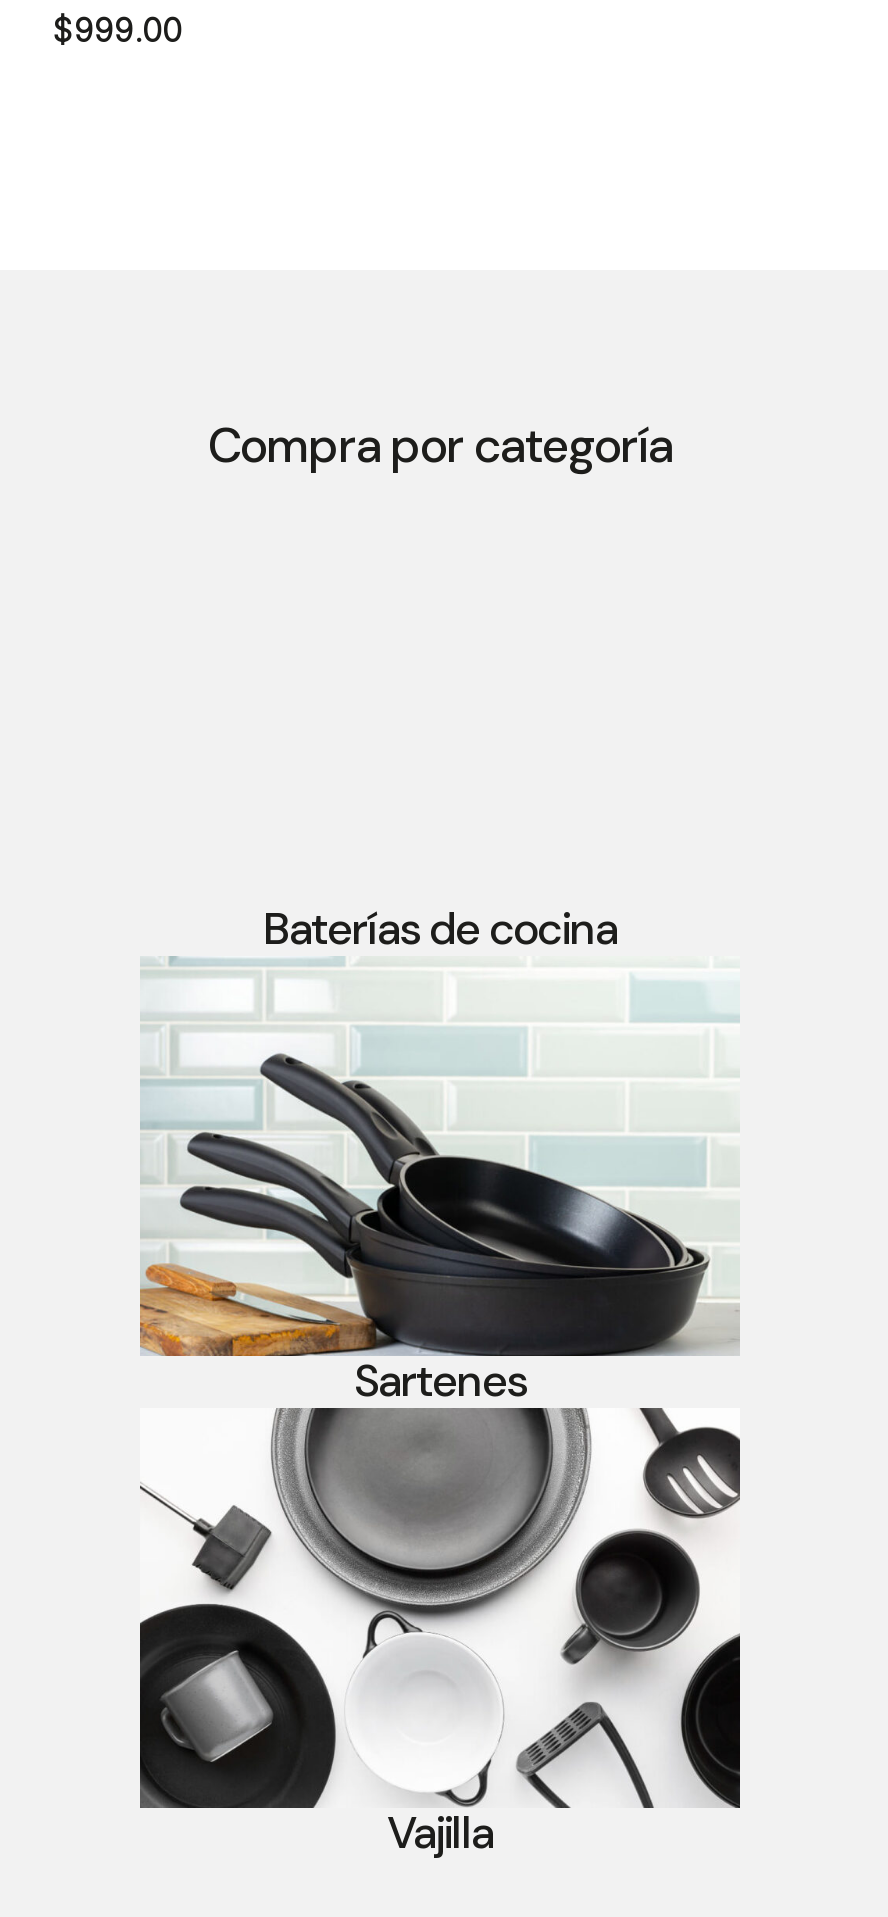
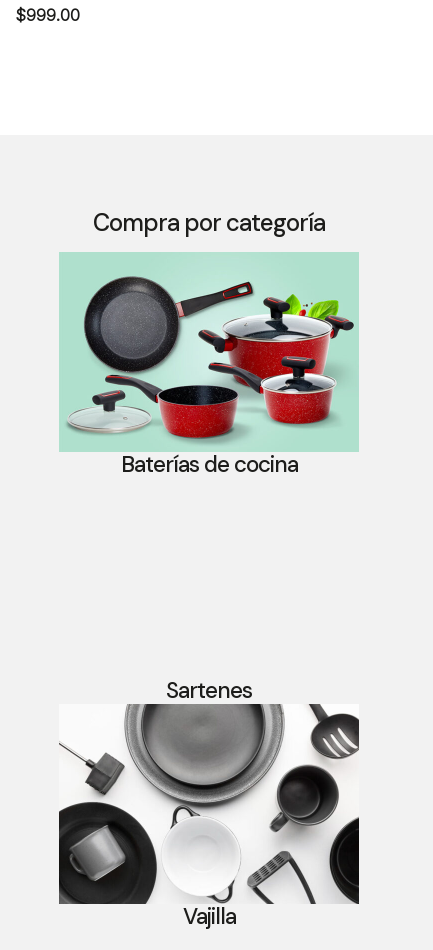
none -> [59,252,359,452] [image]
[138,956,740,1358] [image] -> none

